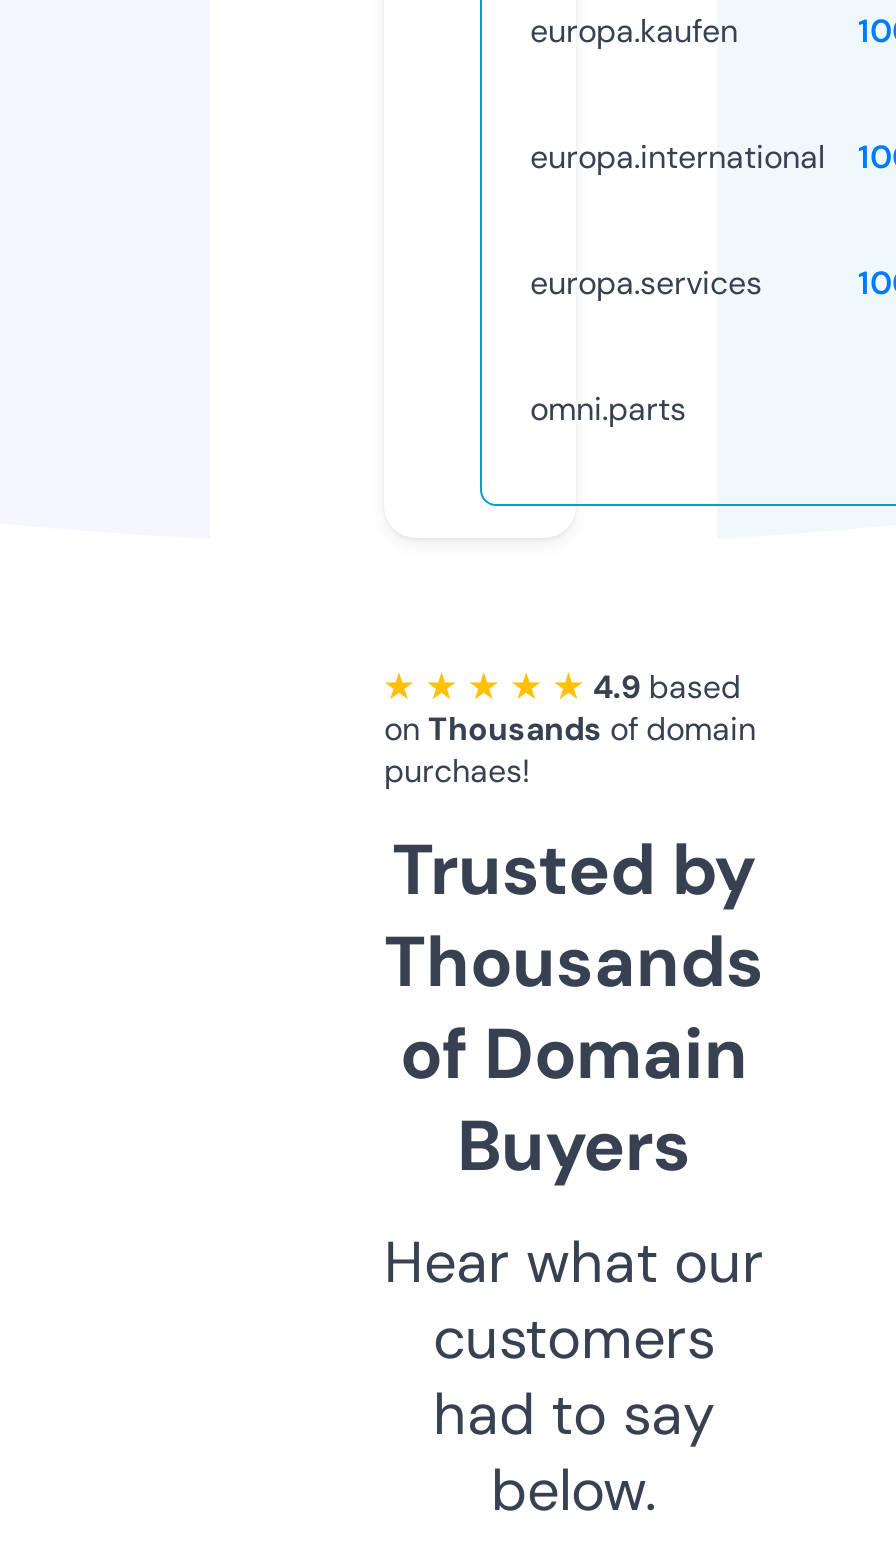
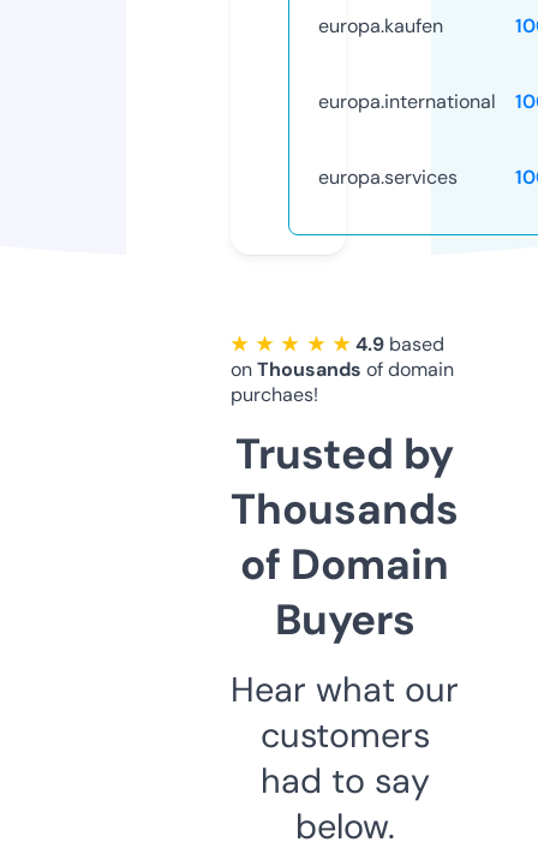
[530,388,686,430] omni.parts -> none

